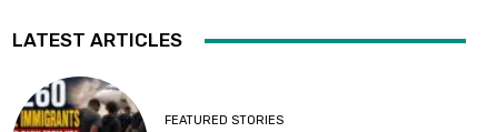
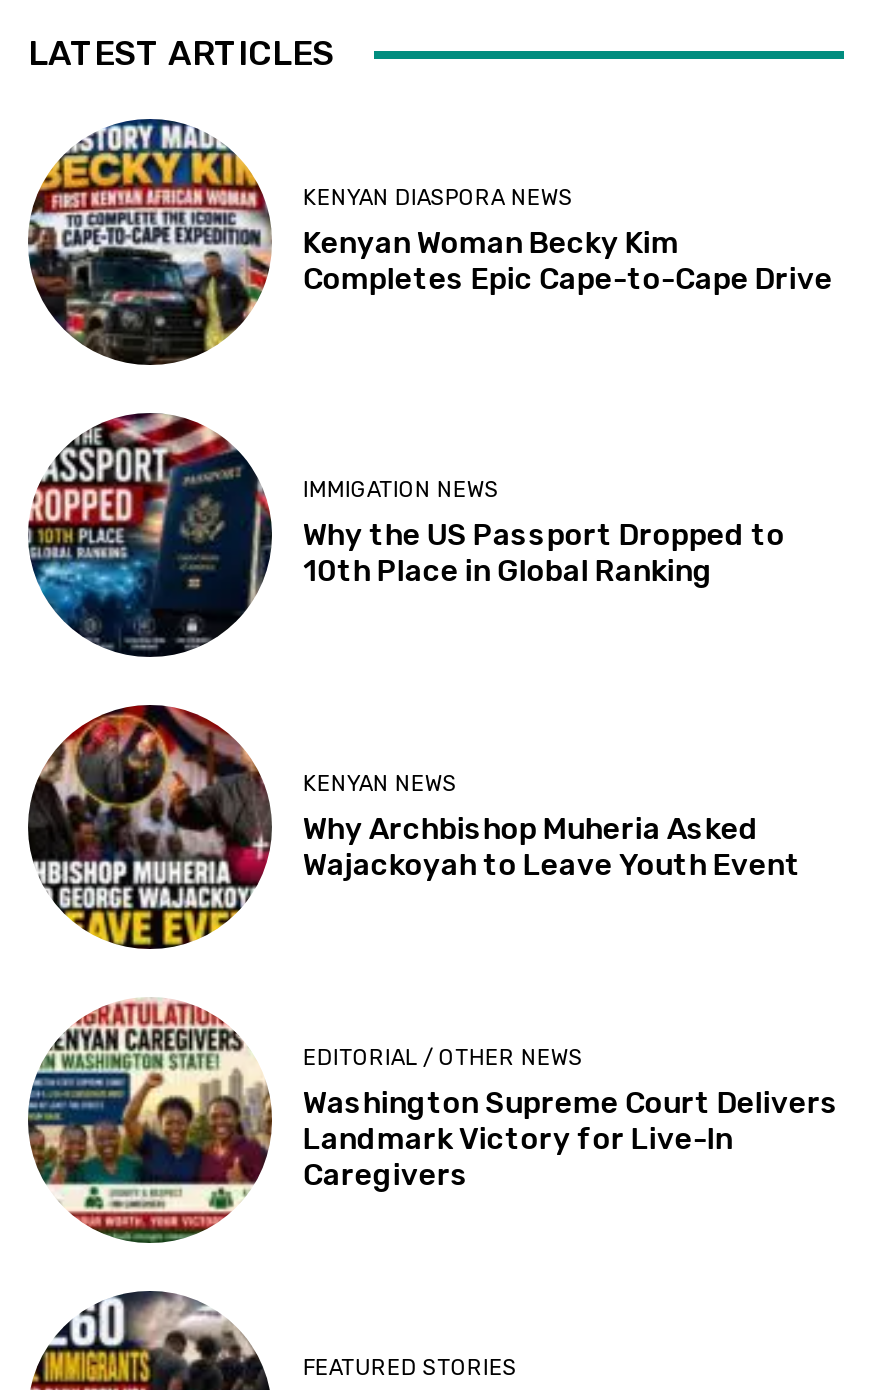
none -> [26,703,801,953] [image] | KENYAN NEWS | Why Archbishop Muheria Asked | Wajackoyah to Leave Youth Event
none -> [26,999,839,1245] [image] | EDITORIAL / OTHER NEWS | Washington Supreme Court Delivers | Landmark Victory for Live-In | Caregivers
none -> [28,121,833,367] [image] | KENYAN DIASPORA NEWS | Kenyan Woman Becky Kim | Completes Epic Cape-to-Cape Drive
none -> [28,411,785,659] [image] | IMMIGATION NEWS | Why the US Passport Dropped to | 10th Place in Global Ranking

